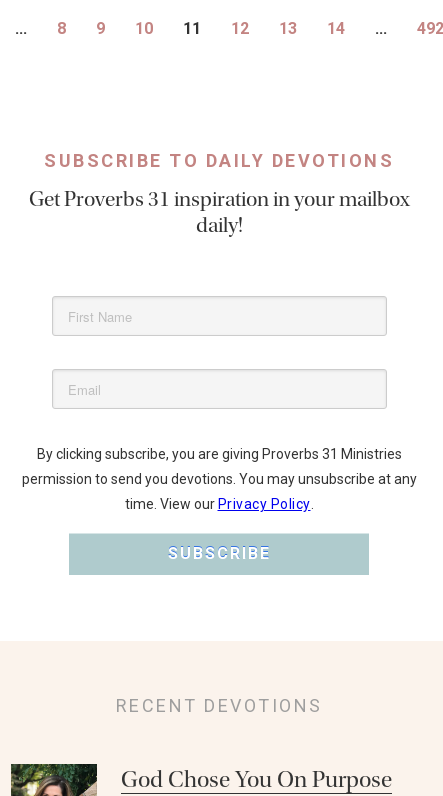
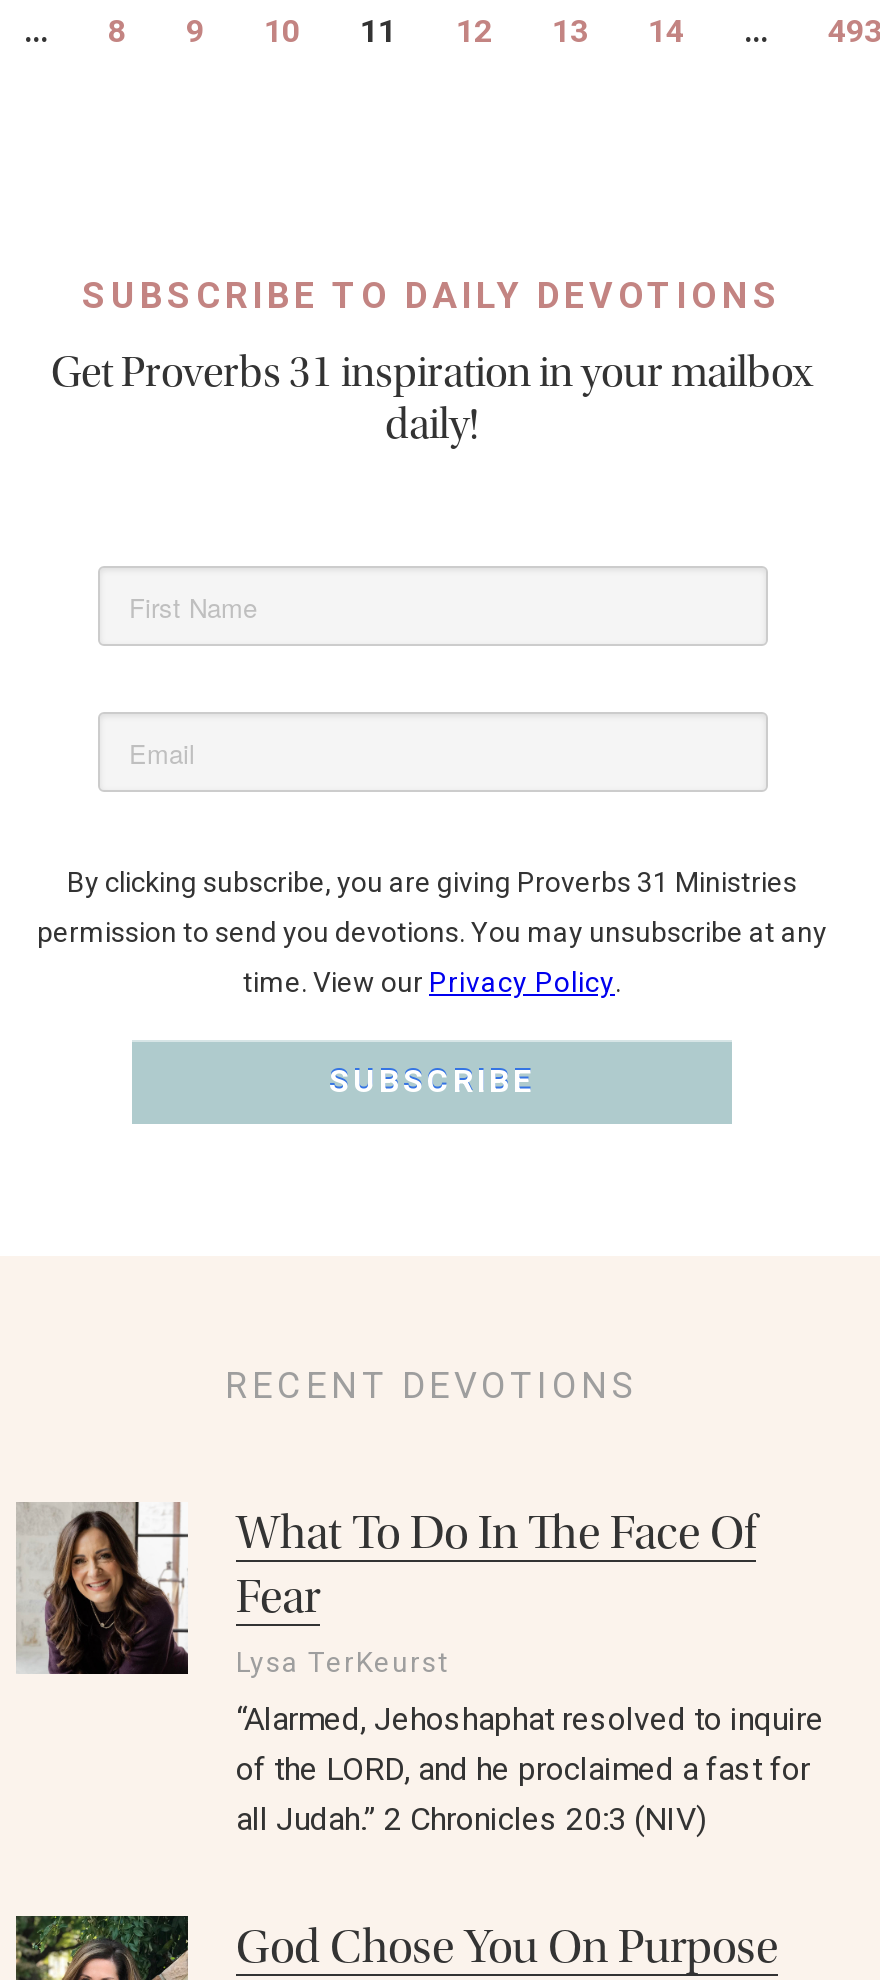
[417,19,443,38] 492 -> [828,12,880,50] 493
none -> [16,1502,824,1838] [image] | What To Do In The Face Of | Fear | Lysa TerKeurst | “Alarmed, Jehoshaphat resolved to inquire | of the LORD, and he proclaimed a fast for | all Judah.” 2 Chronicles 20:3 (NIV)

